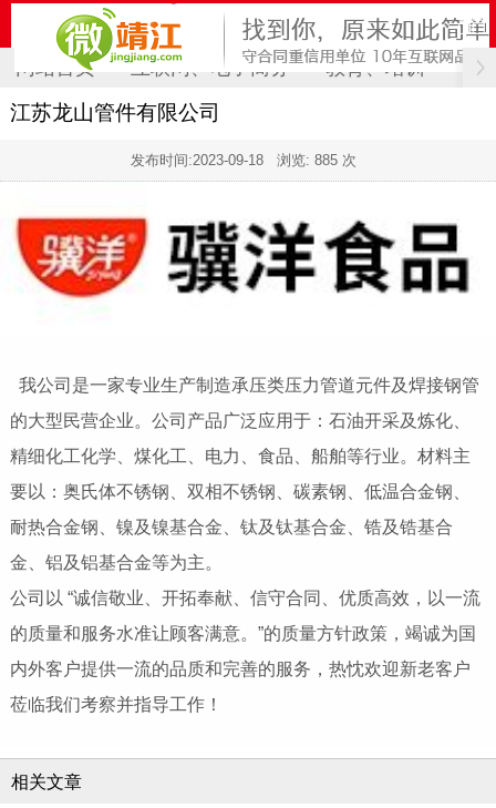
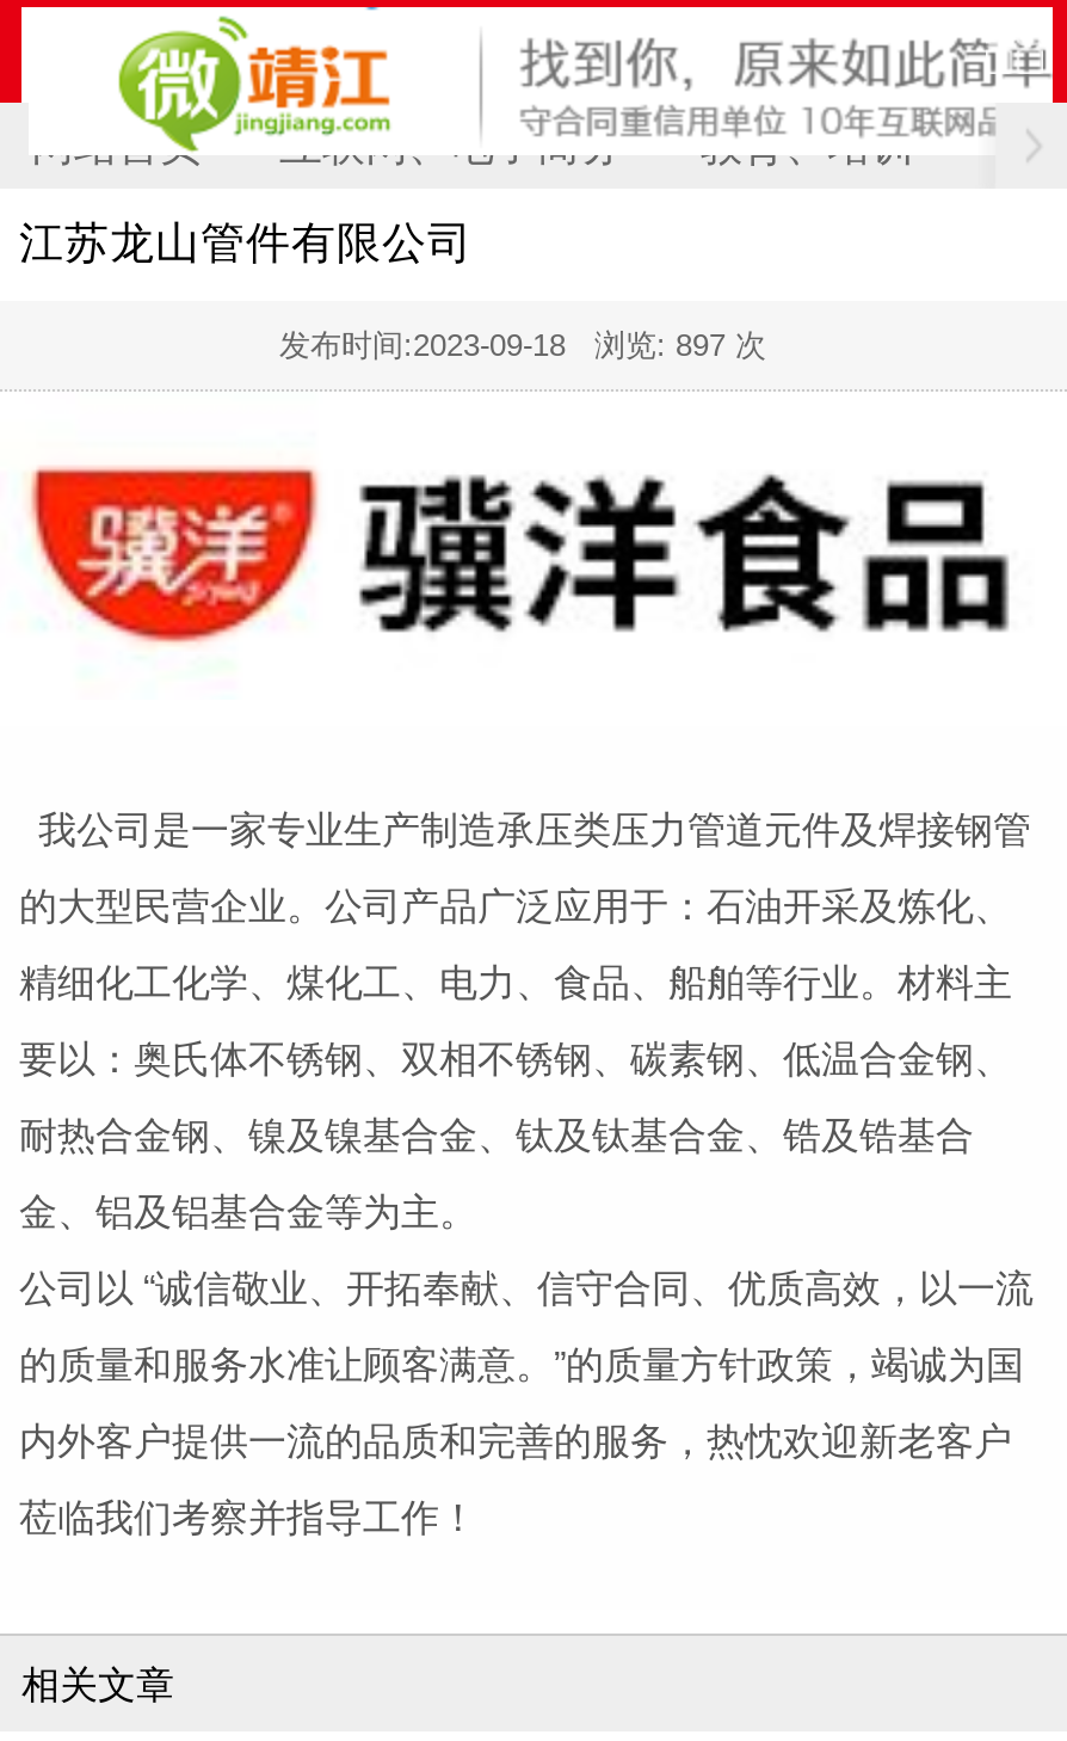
[131,151,365,168] 发布时间:2023-09-18浏览: 885 次 -> [279,326,785,362] 发布时间:2023-09-18浏览: 897 次

